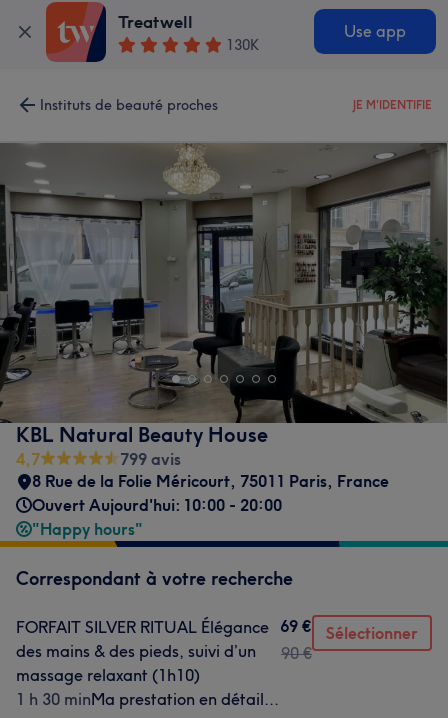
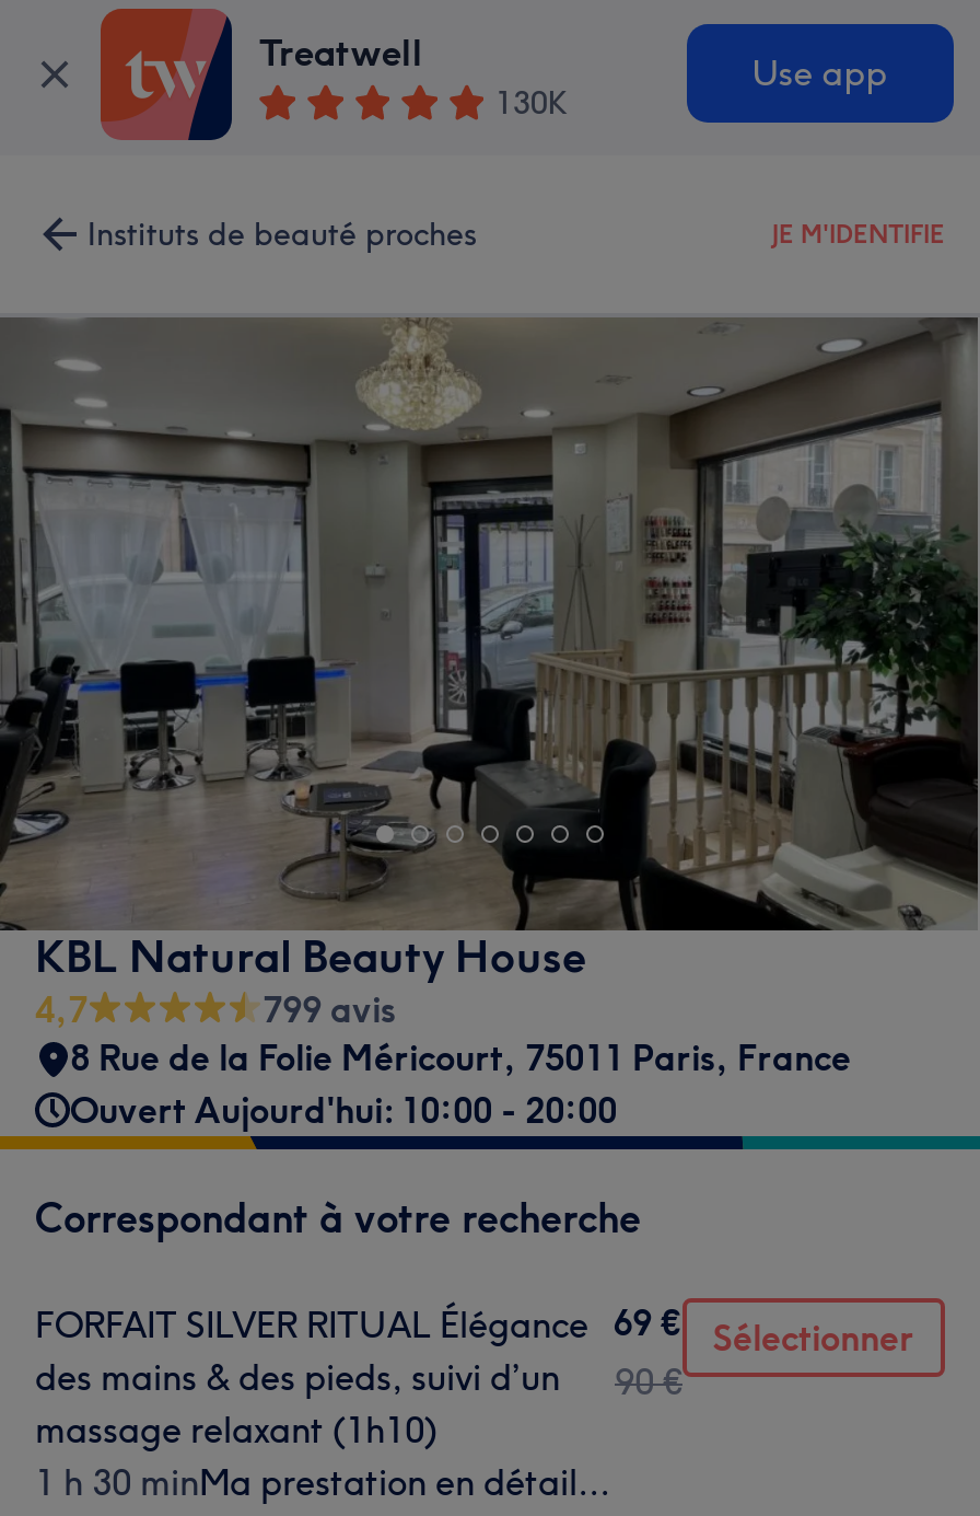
[32,519,143,539] "Happy hours" -> none

